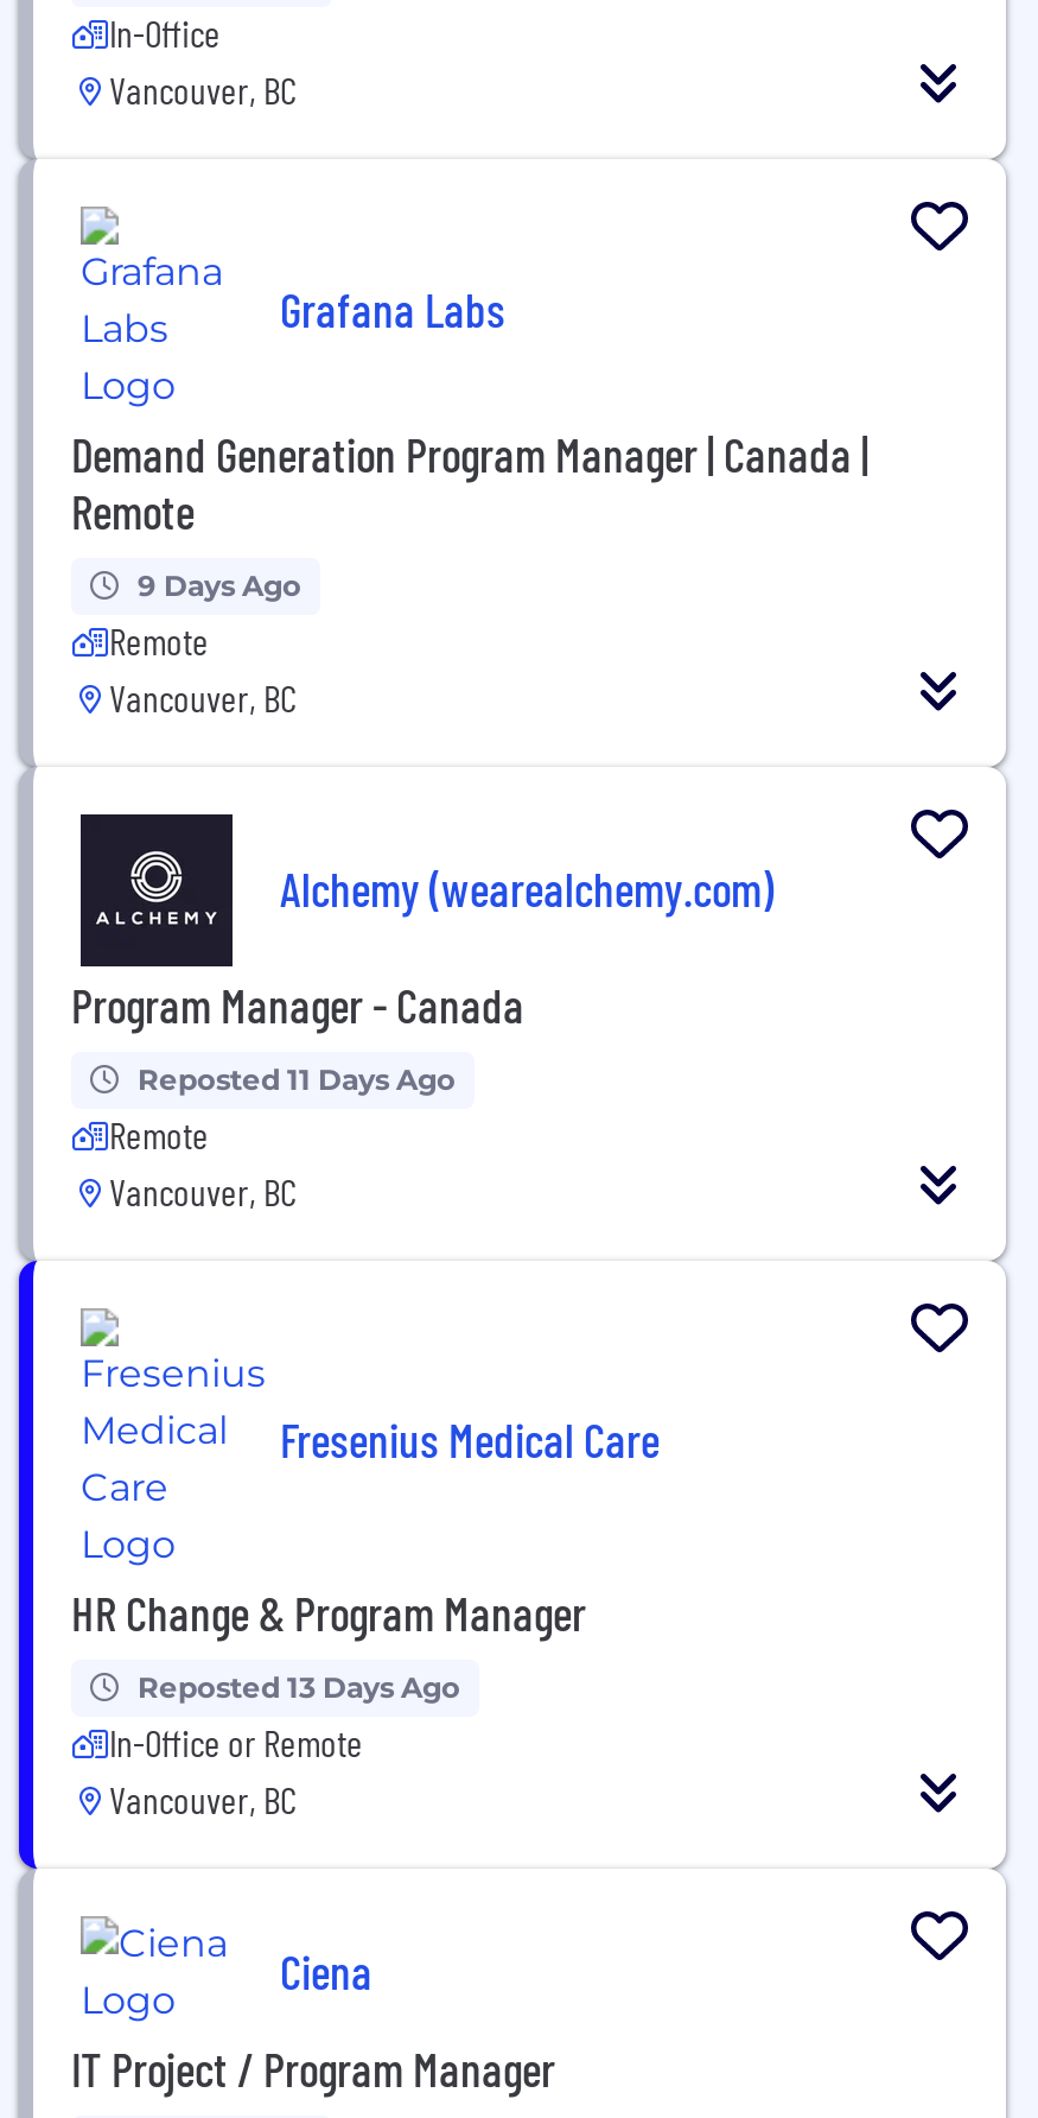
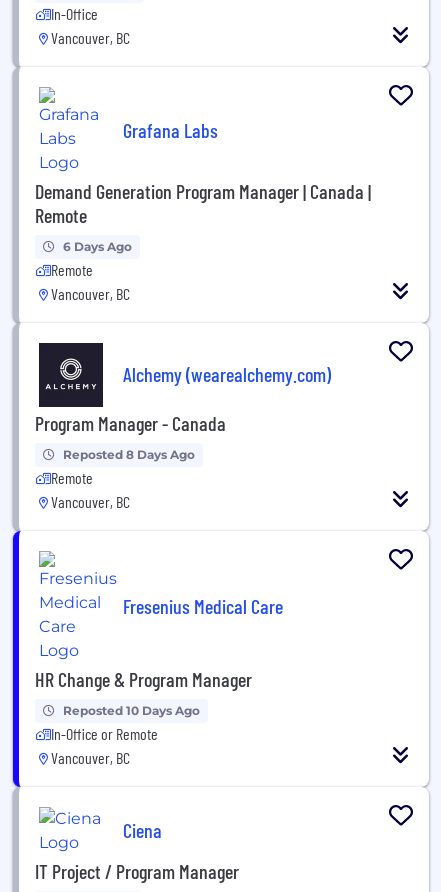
[138,567,301,603] 9 Days Ago -> [63,239,132,254] 6 Days Ago
[138,1061,456,1097] Reposted 11 Days Ago -> [63,447,195,462] Reposted 8 Days Ago
[138,1669,460,1705] Reposted 13 Days Ago -> [63,703,200,718] Reposted 10 Days Ago

